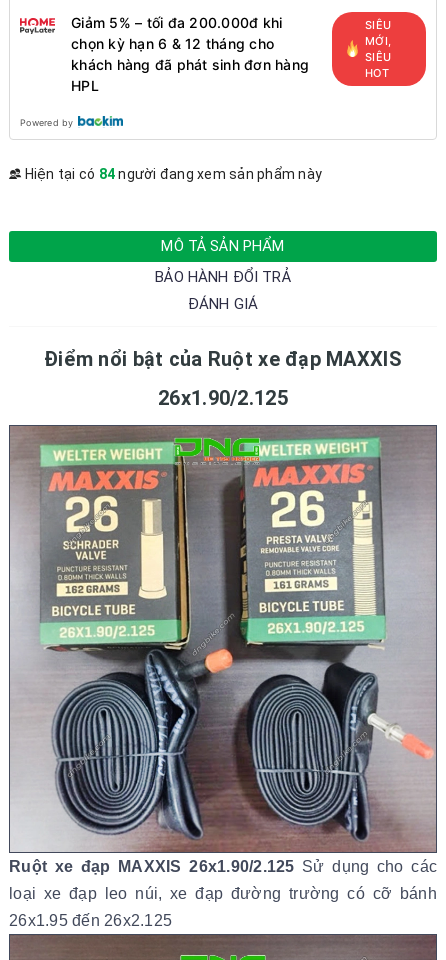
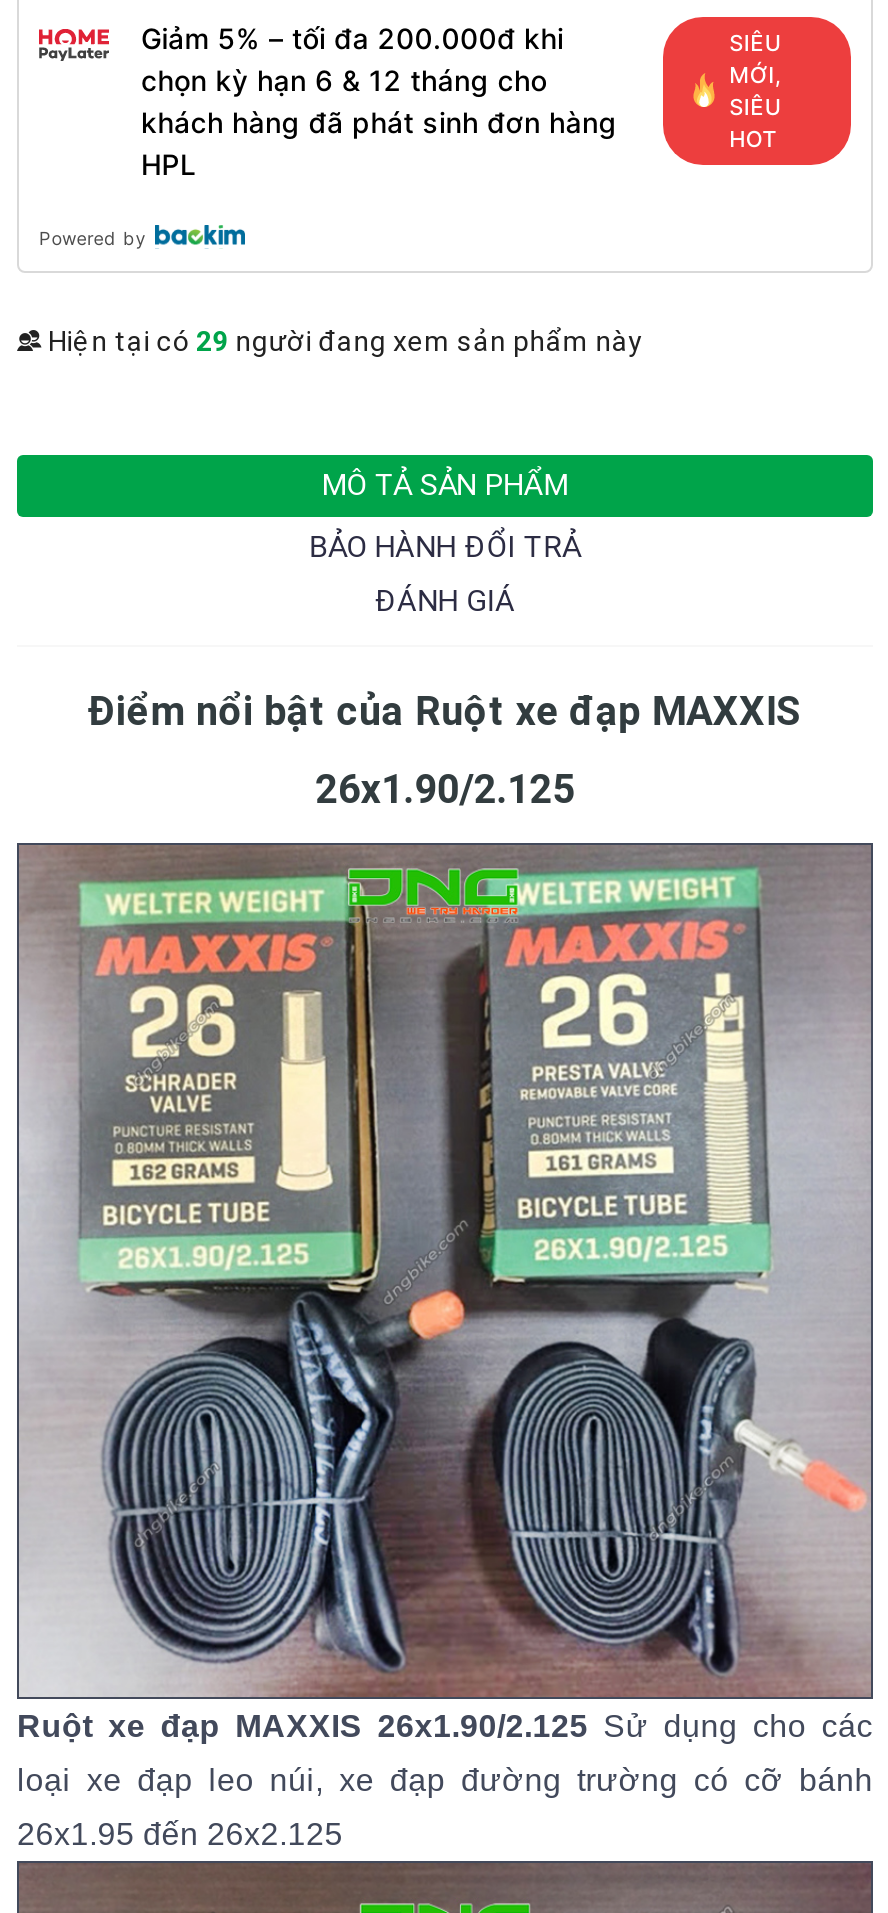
[21,166,322,182] Hiện tại có 84 người đang xem sản phẩm này -> [41,324,643,356] Hiện tại có 29 người đang xem sản phẩm này

